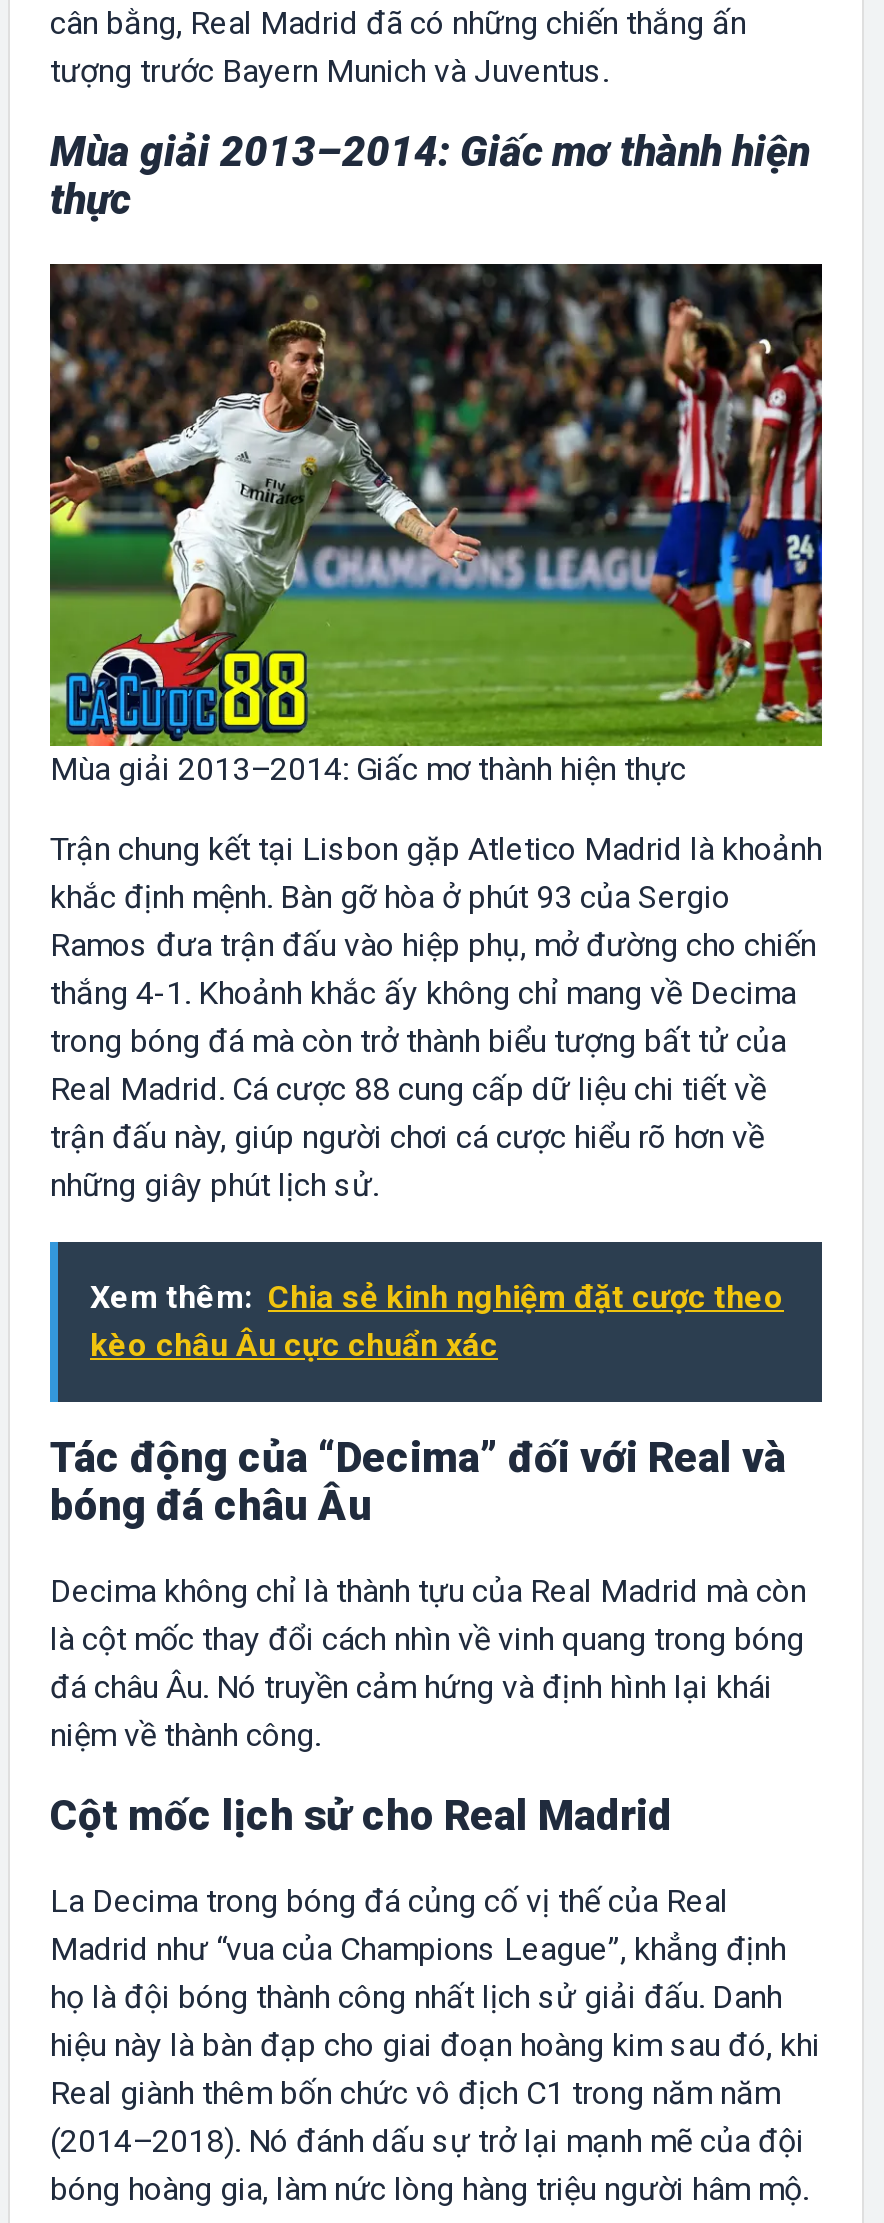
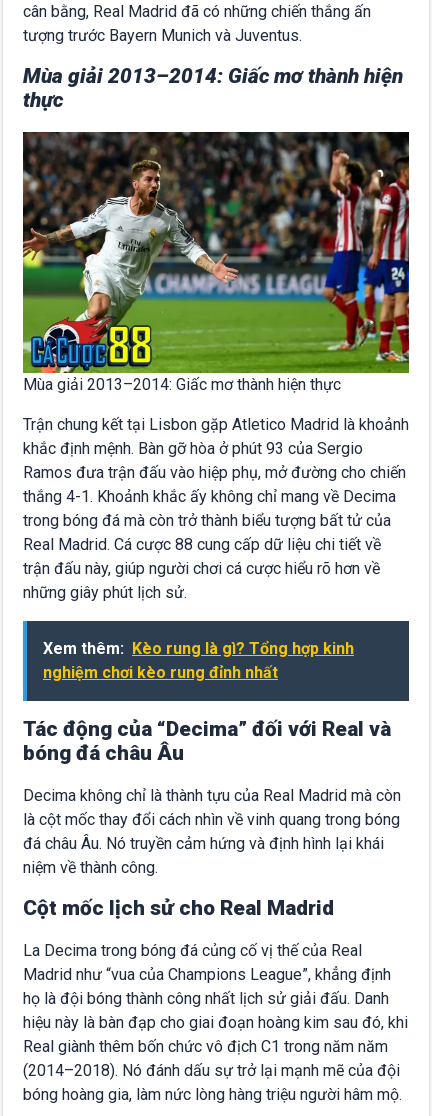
[90,1278,784,1364] Xem thêm: Chia sẻ kinh nghiệm đặt cược theo | kèo châu Âu cực chuẩn xác -> [43,639,354,682] Xem thêm: Kèo rung là gì? Tổng hợp kinh | nghiệm chơi kèo rung đỉnh nhất

